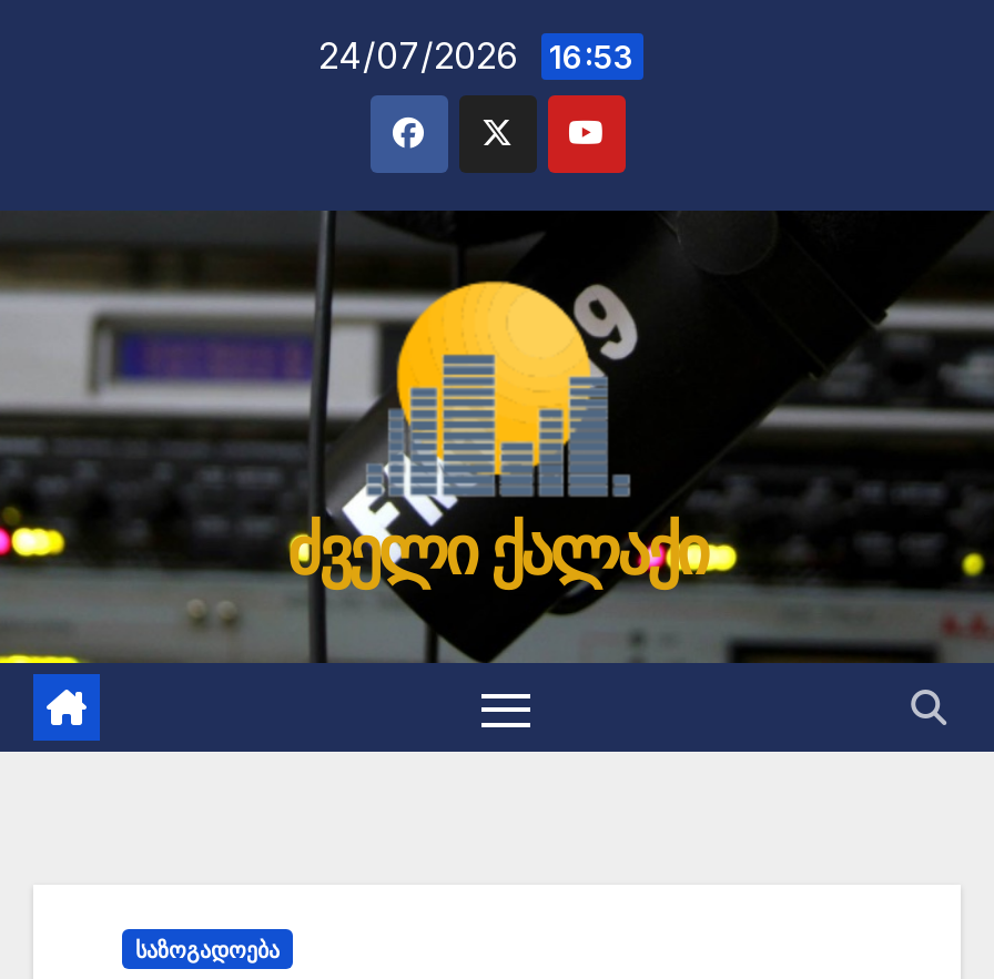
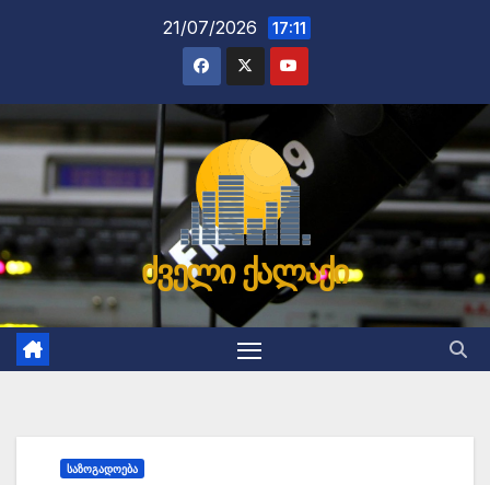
[318,33,633,78] 24/07/2026 16:53 -> [163,16,306,38] 21/07/2026 17:11

